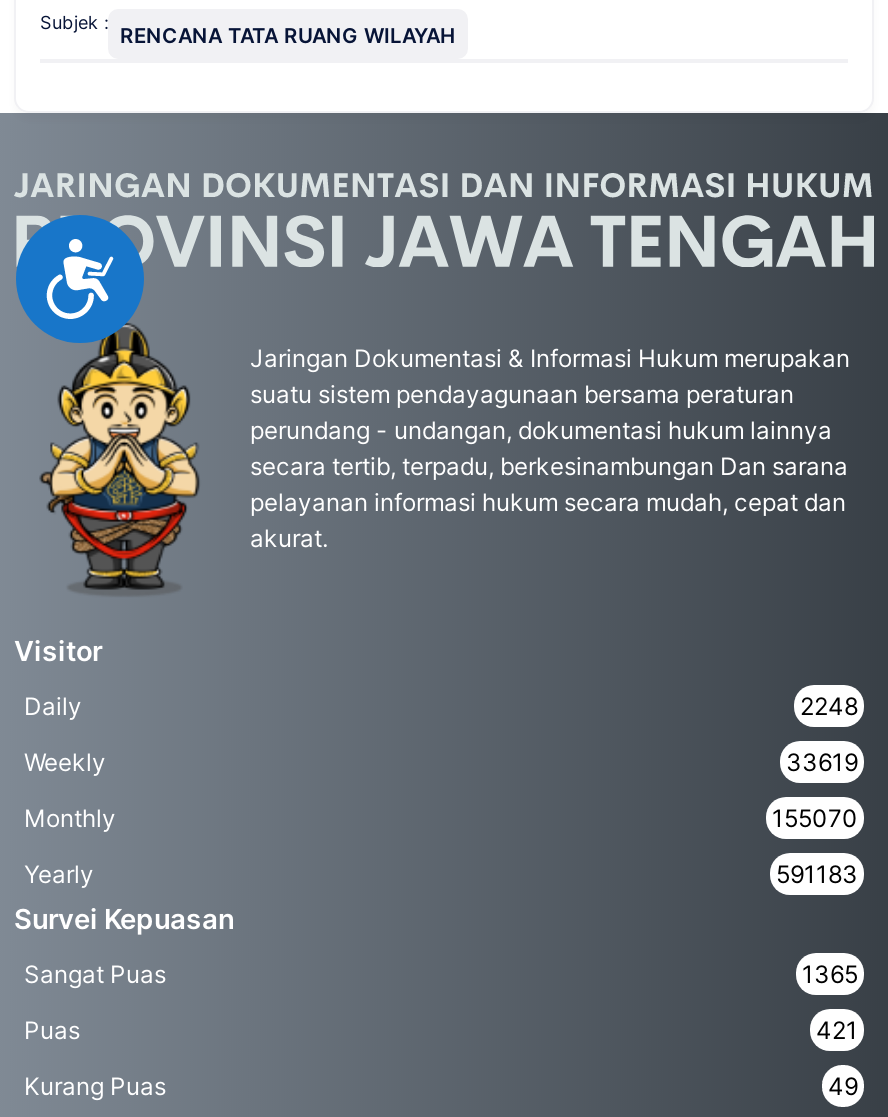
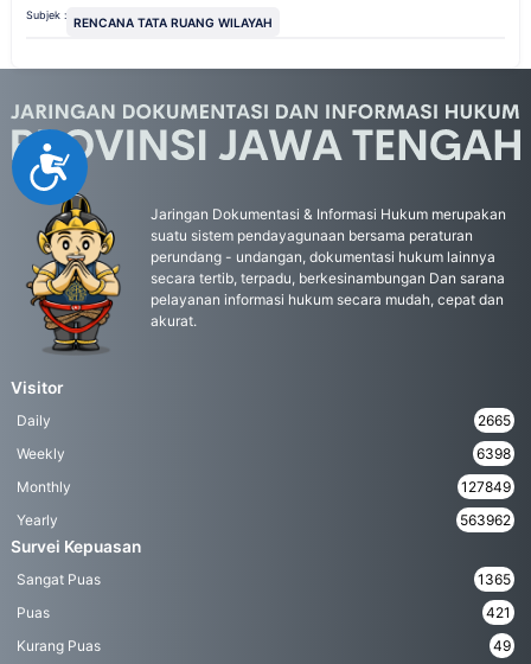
[800,691,858,721] 2248 -> [478,411,511,429] 2665
[786,747,858,777] 33619 -> [476,445,511,462] 6398
[772,803,858,833] 155070 -> [461,478,511,496] 127849
[776,859,858,889] 591183 -> [460,511,511,529] 563962

